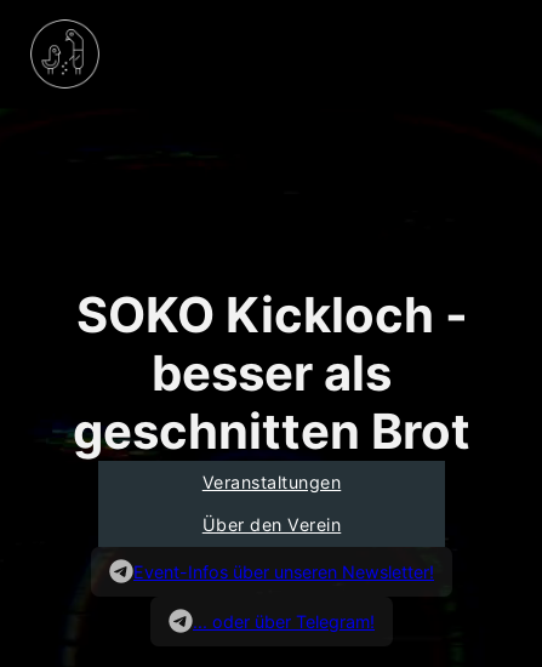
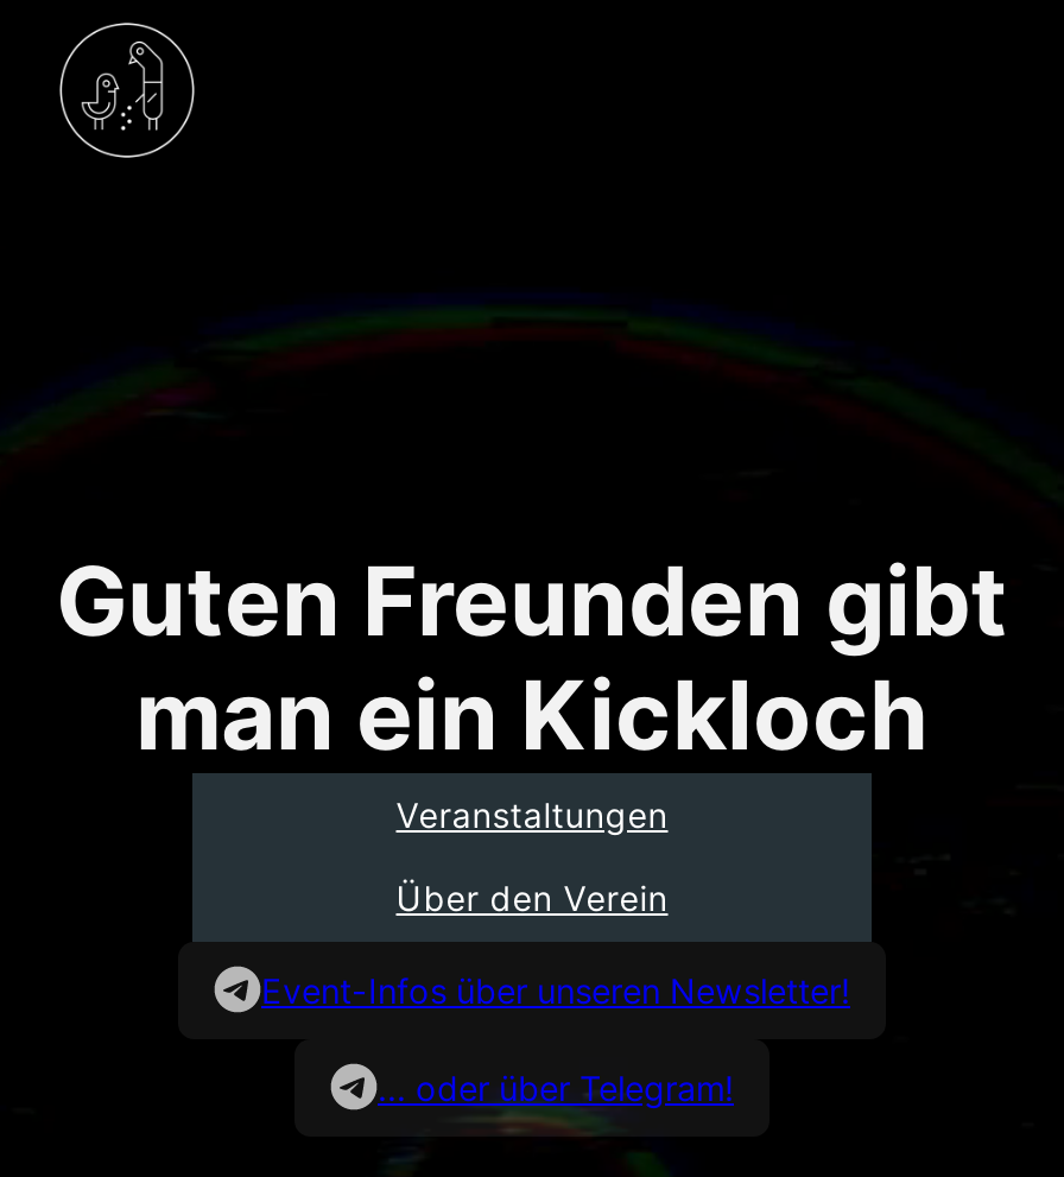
[73,285,470,461] SOKO Kickloch - | besser als | geschnitten Brot -> [56,543,1008,773] Guten Freunden gibt | man ein Kickloch

